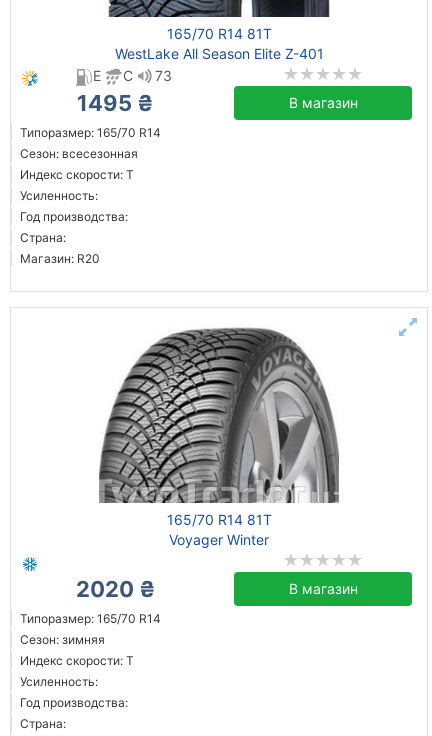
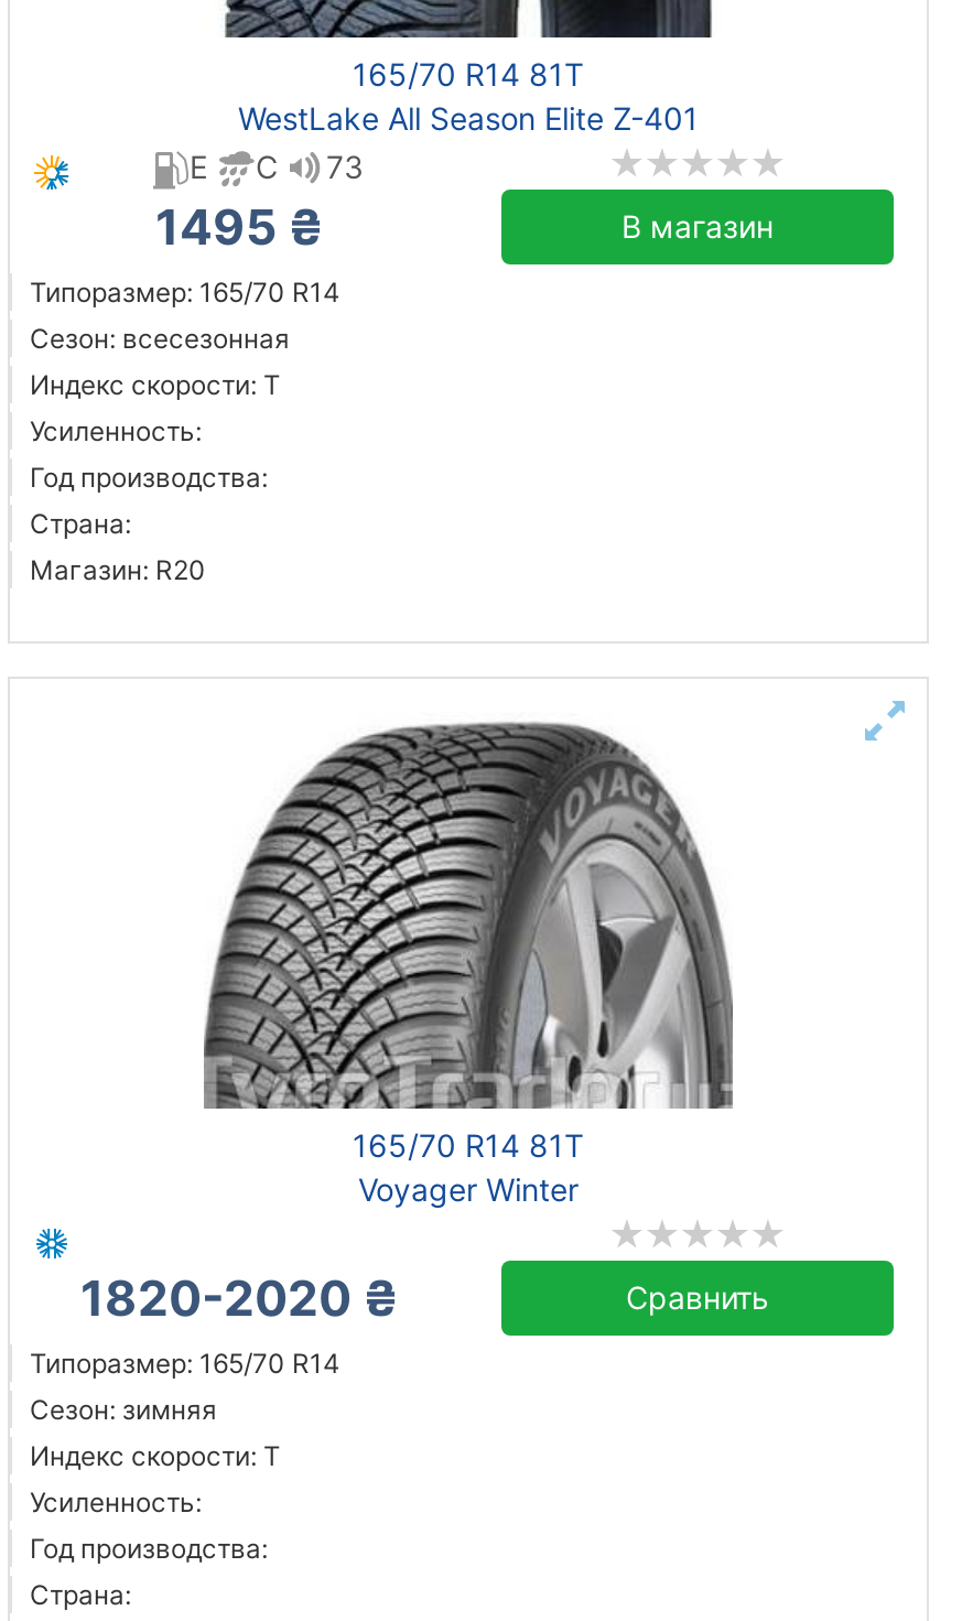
[75,576,357,602] 2020 ₴ | В магазин -> [80,1269,769,1327] 1820-2020 ₴ | Сравнить

